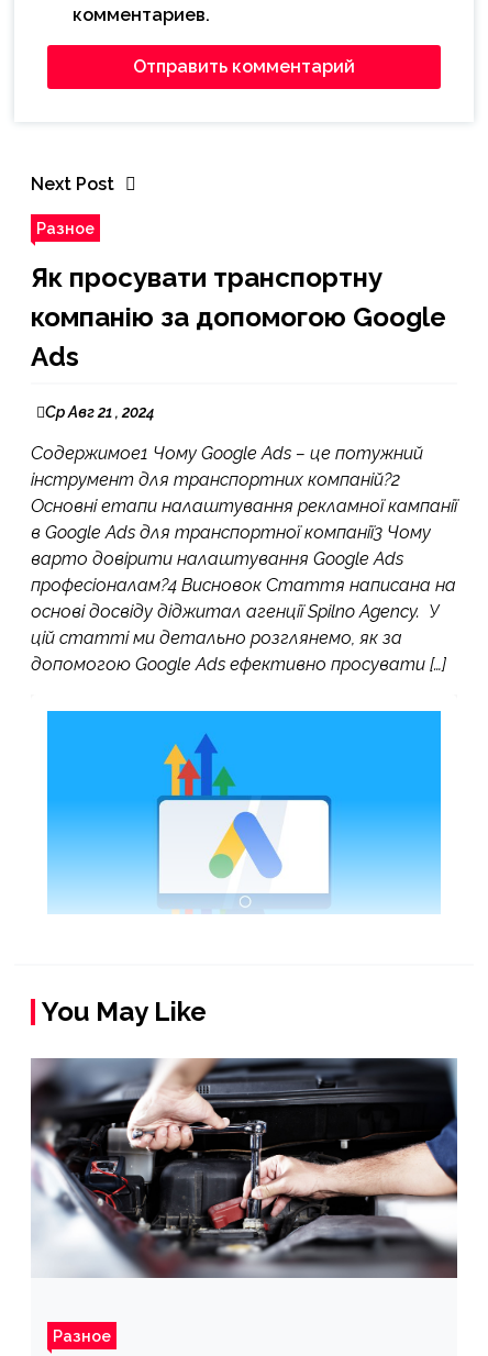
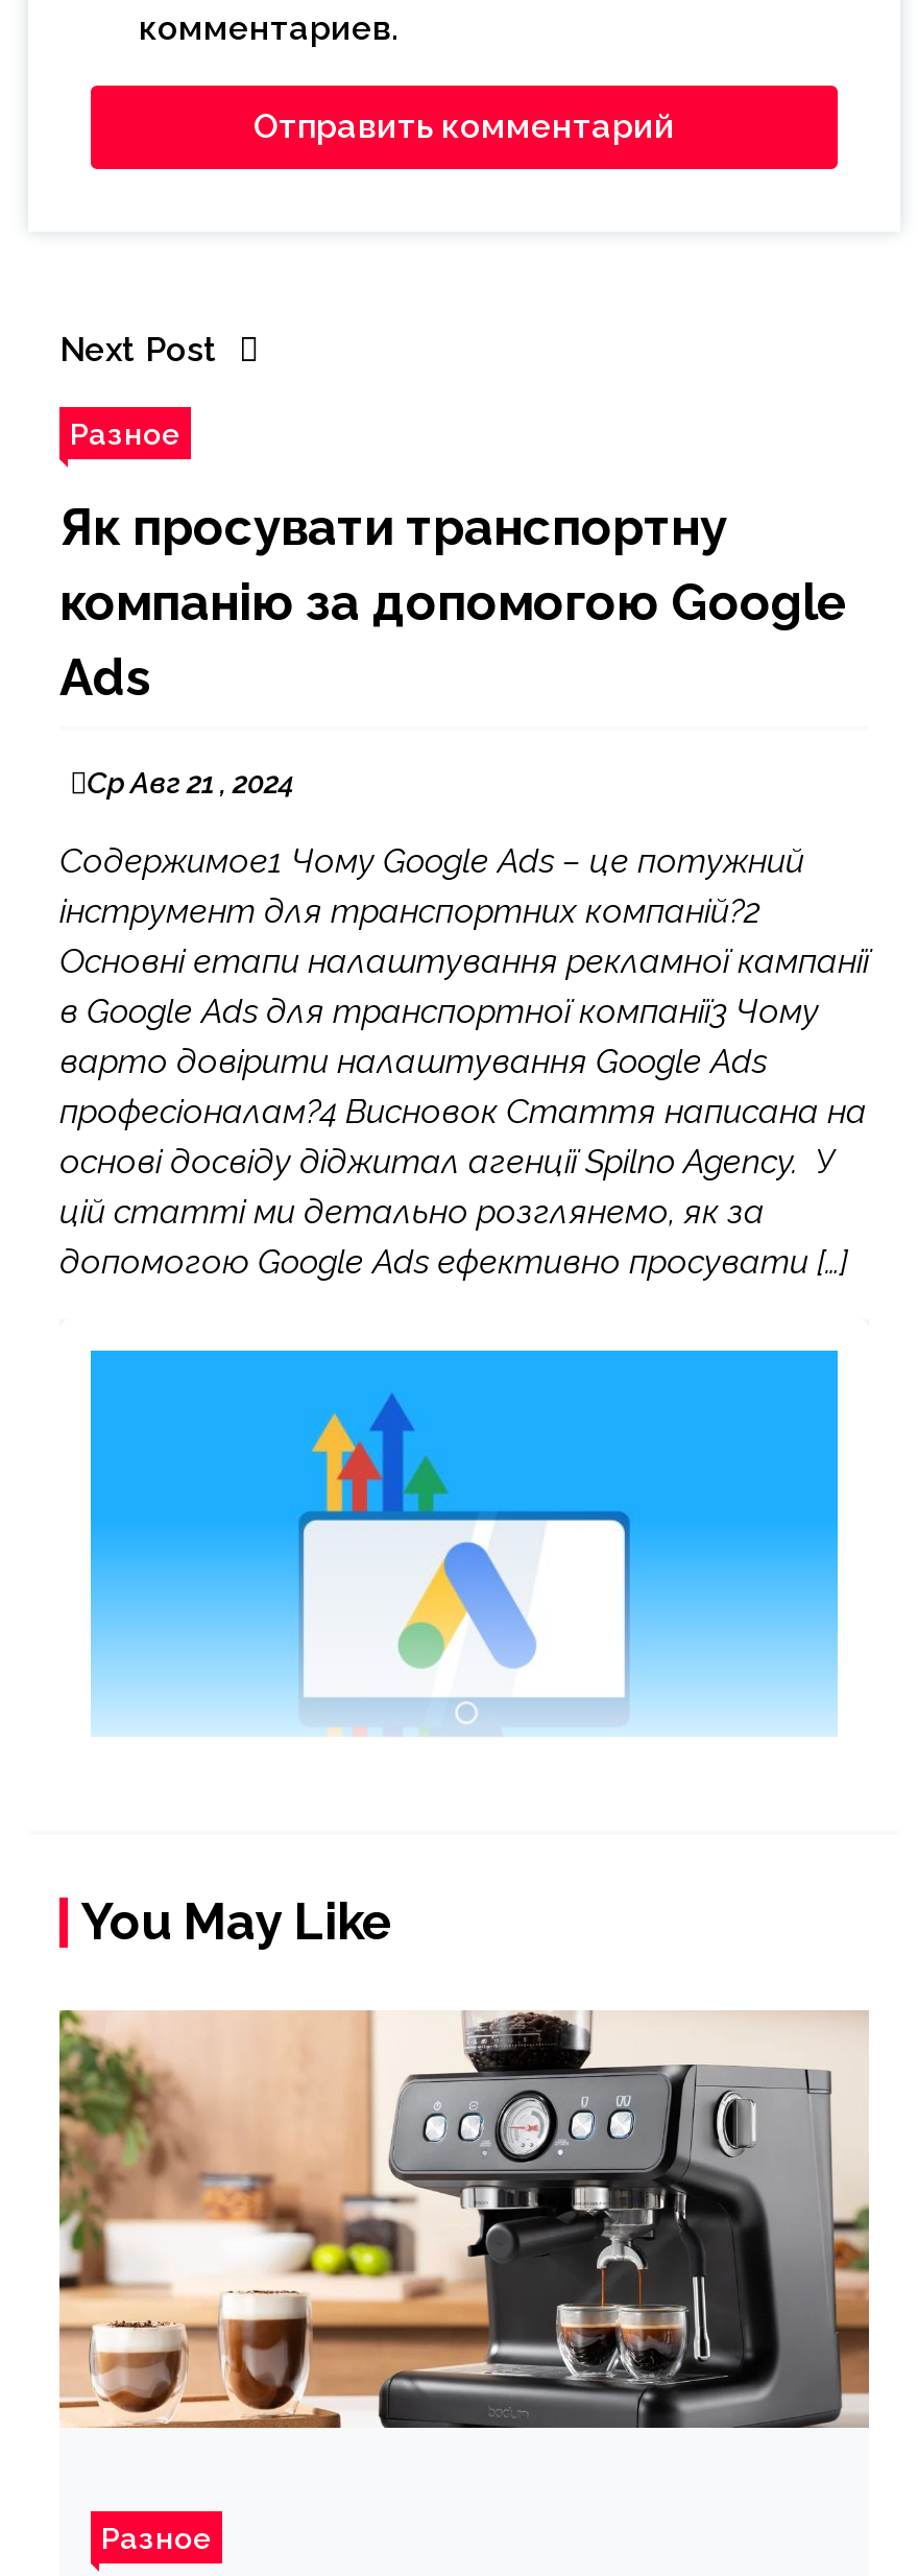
[30,1057,458,1279] [image] -> [57,2008,871,2430] [image]

